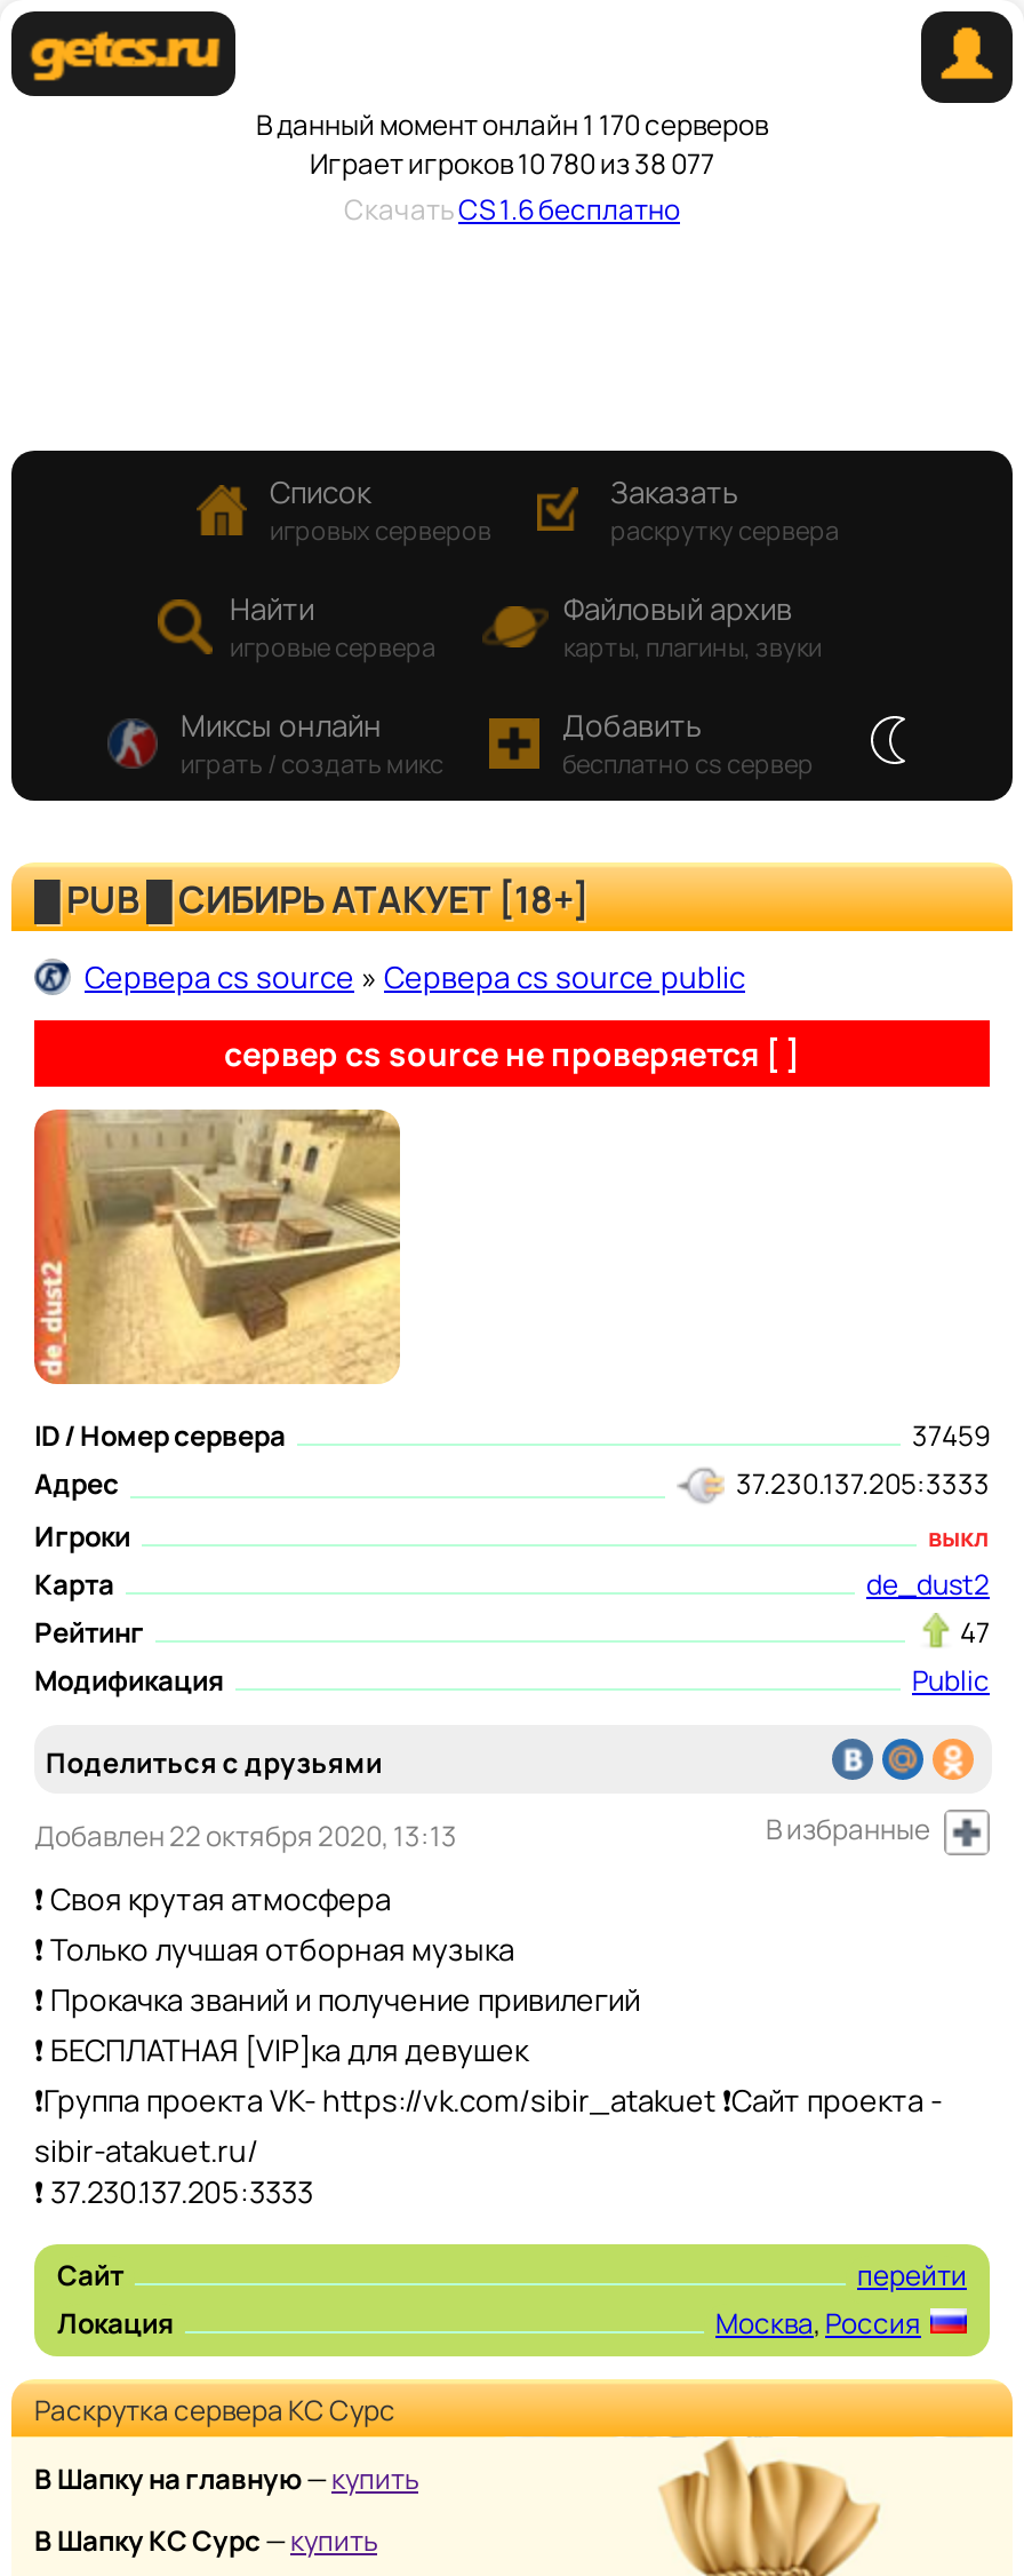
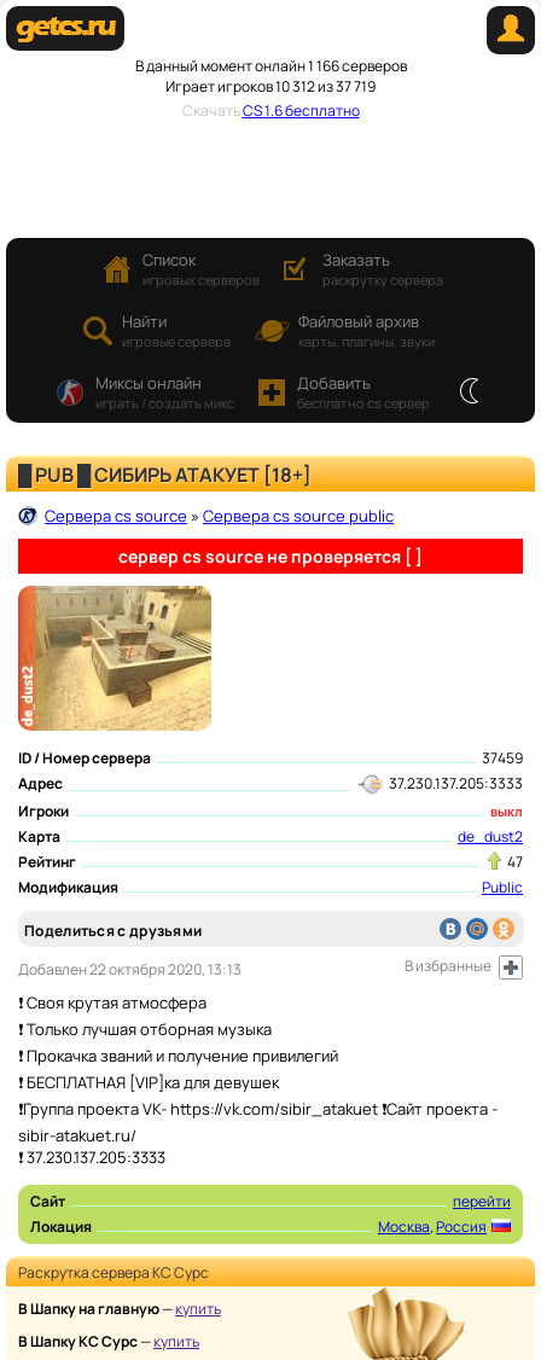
[256,105,768,144] В данный момент онлайн 1 170 серверов -> [135,56,406,76] В данный момент онлайн 1 166 серверов
[310,144,714,183] Играет игроков 10 780 из 38 077 -> [165,76,376,97] Играет игроков 10 312 из 37 719

